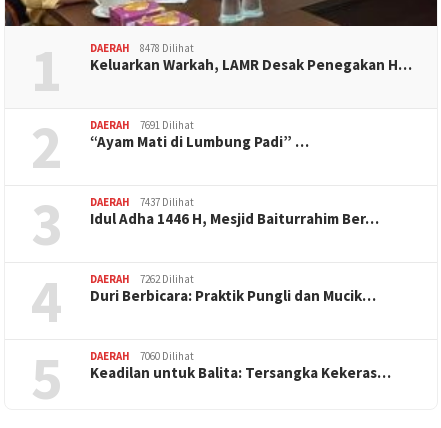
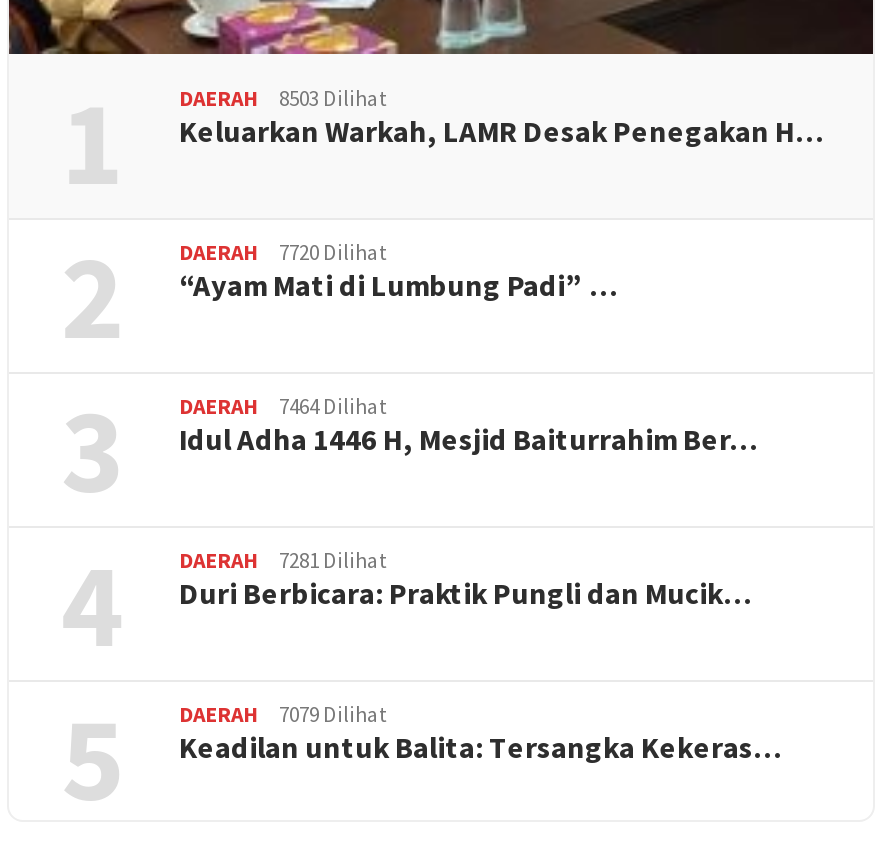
[90,41,194,55] DAERAH 8478 Dilihat -> [179,83,387,111] DAERAH 8503 Dilihat
[90,118,194,132] DAERAH 7691 Dilihat -> [179,237,387,265] DAERAH 7720 Dilihat
[90,195,194,209] DAERAH 7437 Dilihat -> [179,391,387,419] DAERAH 7464 Dilihat
[90,272,194,286] DAERAH 7262 Dilihat -> [179,545,387,573] DAERAH 7281 Dilihat
[90,349,194,363] DAERAH 7060 Dilihat -> [179,699,387,727] DAERAH 7079 Dilihat

